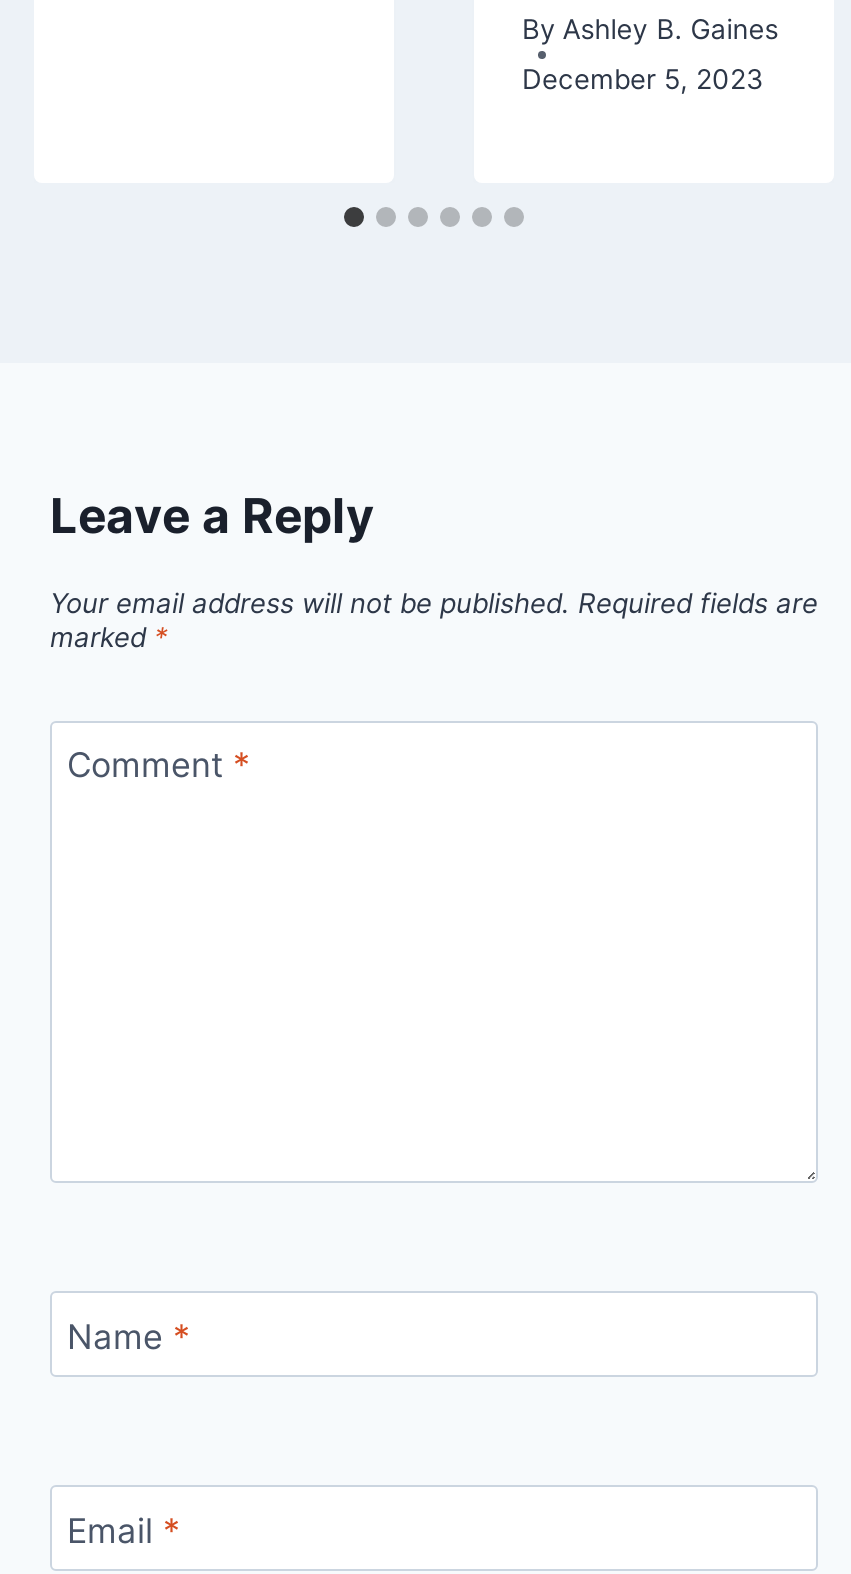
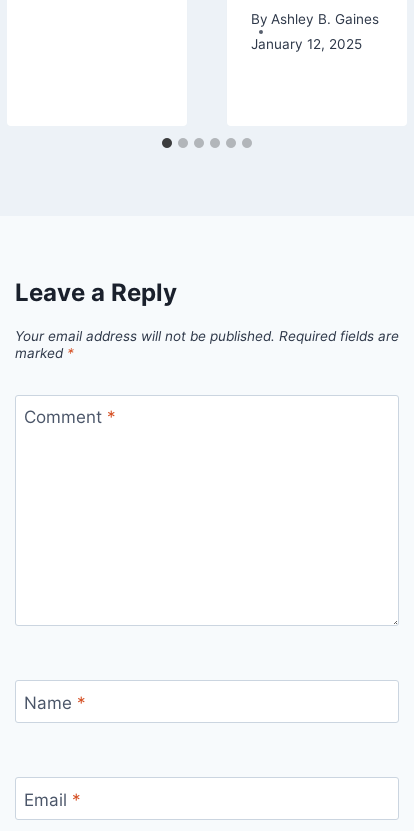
[522,63,764,95] December 5, 2023 -> [251,36,362,52] January 12, 2025

